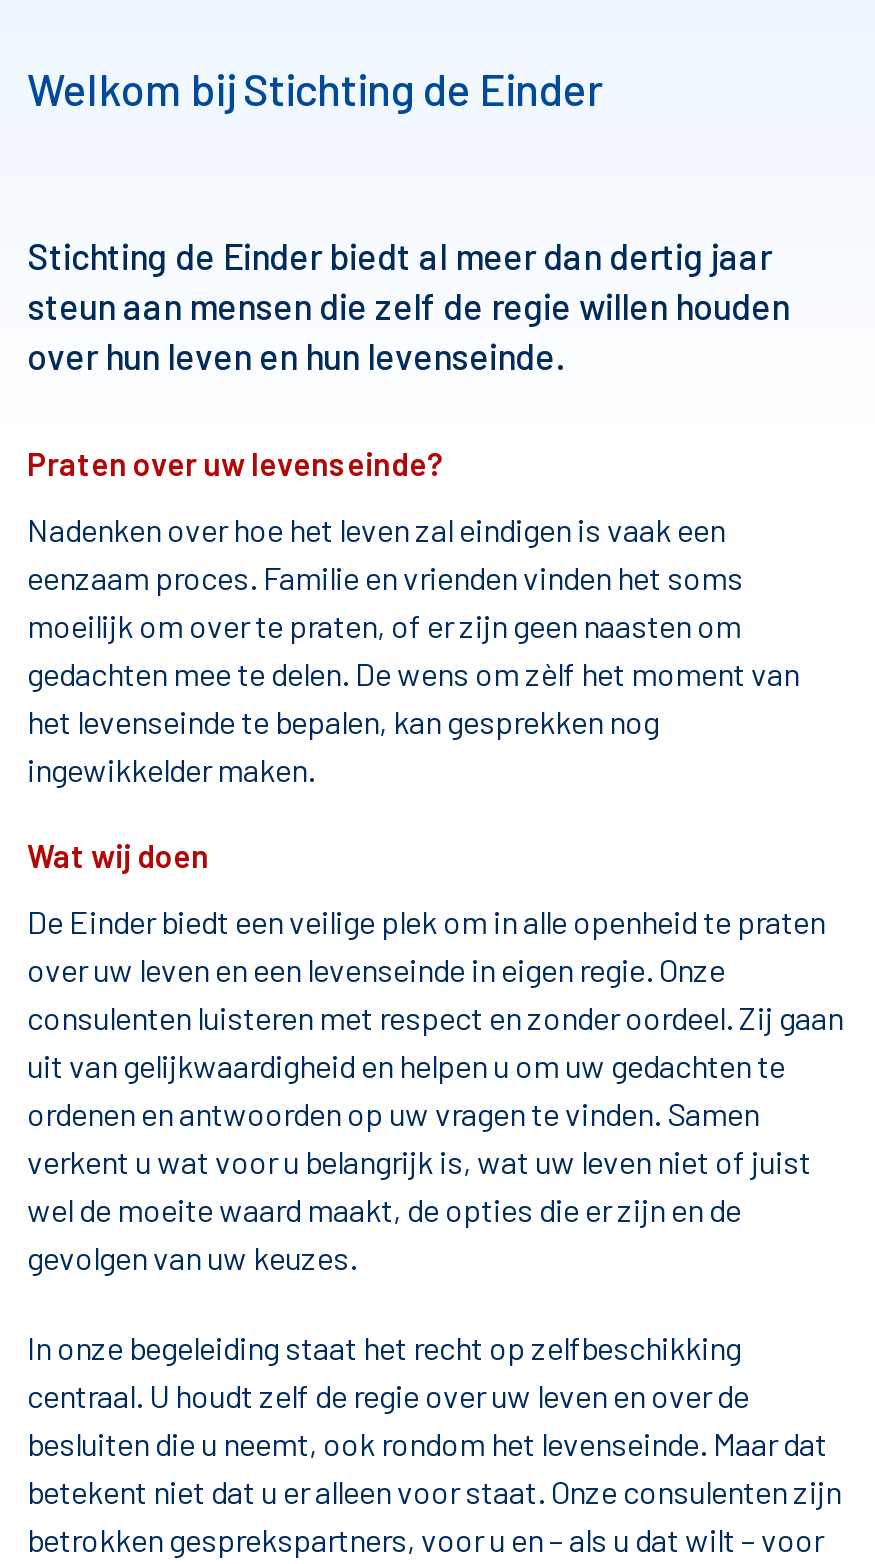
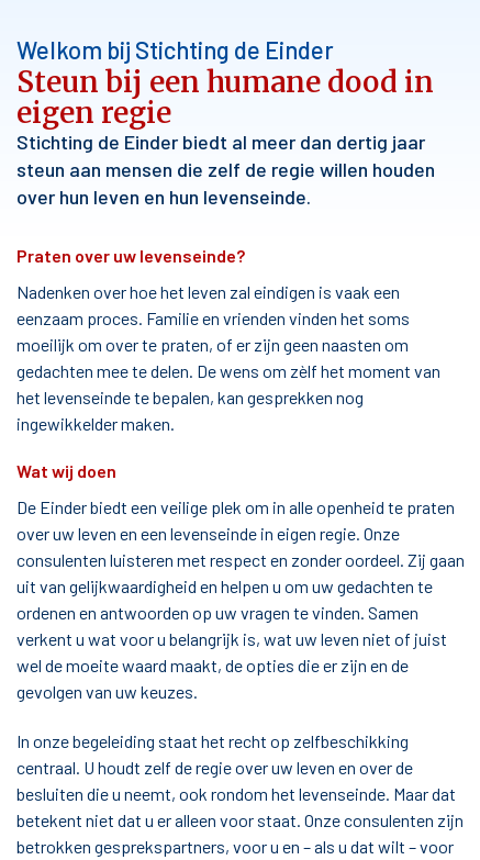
none -> [16,64,434,131] Steun bij een humane dood in | eigen regie

